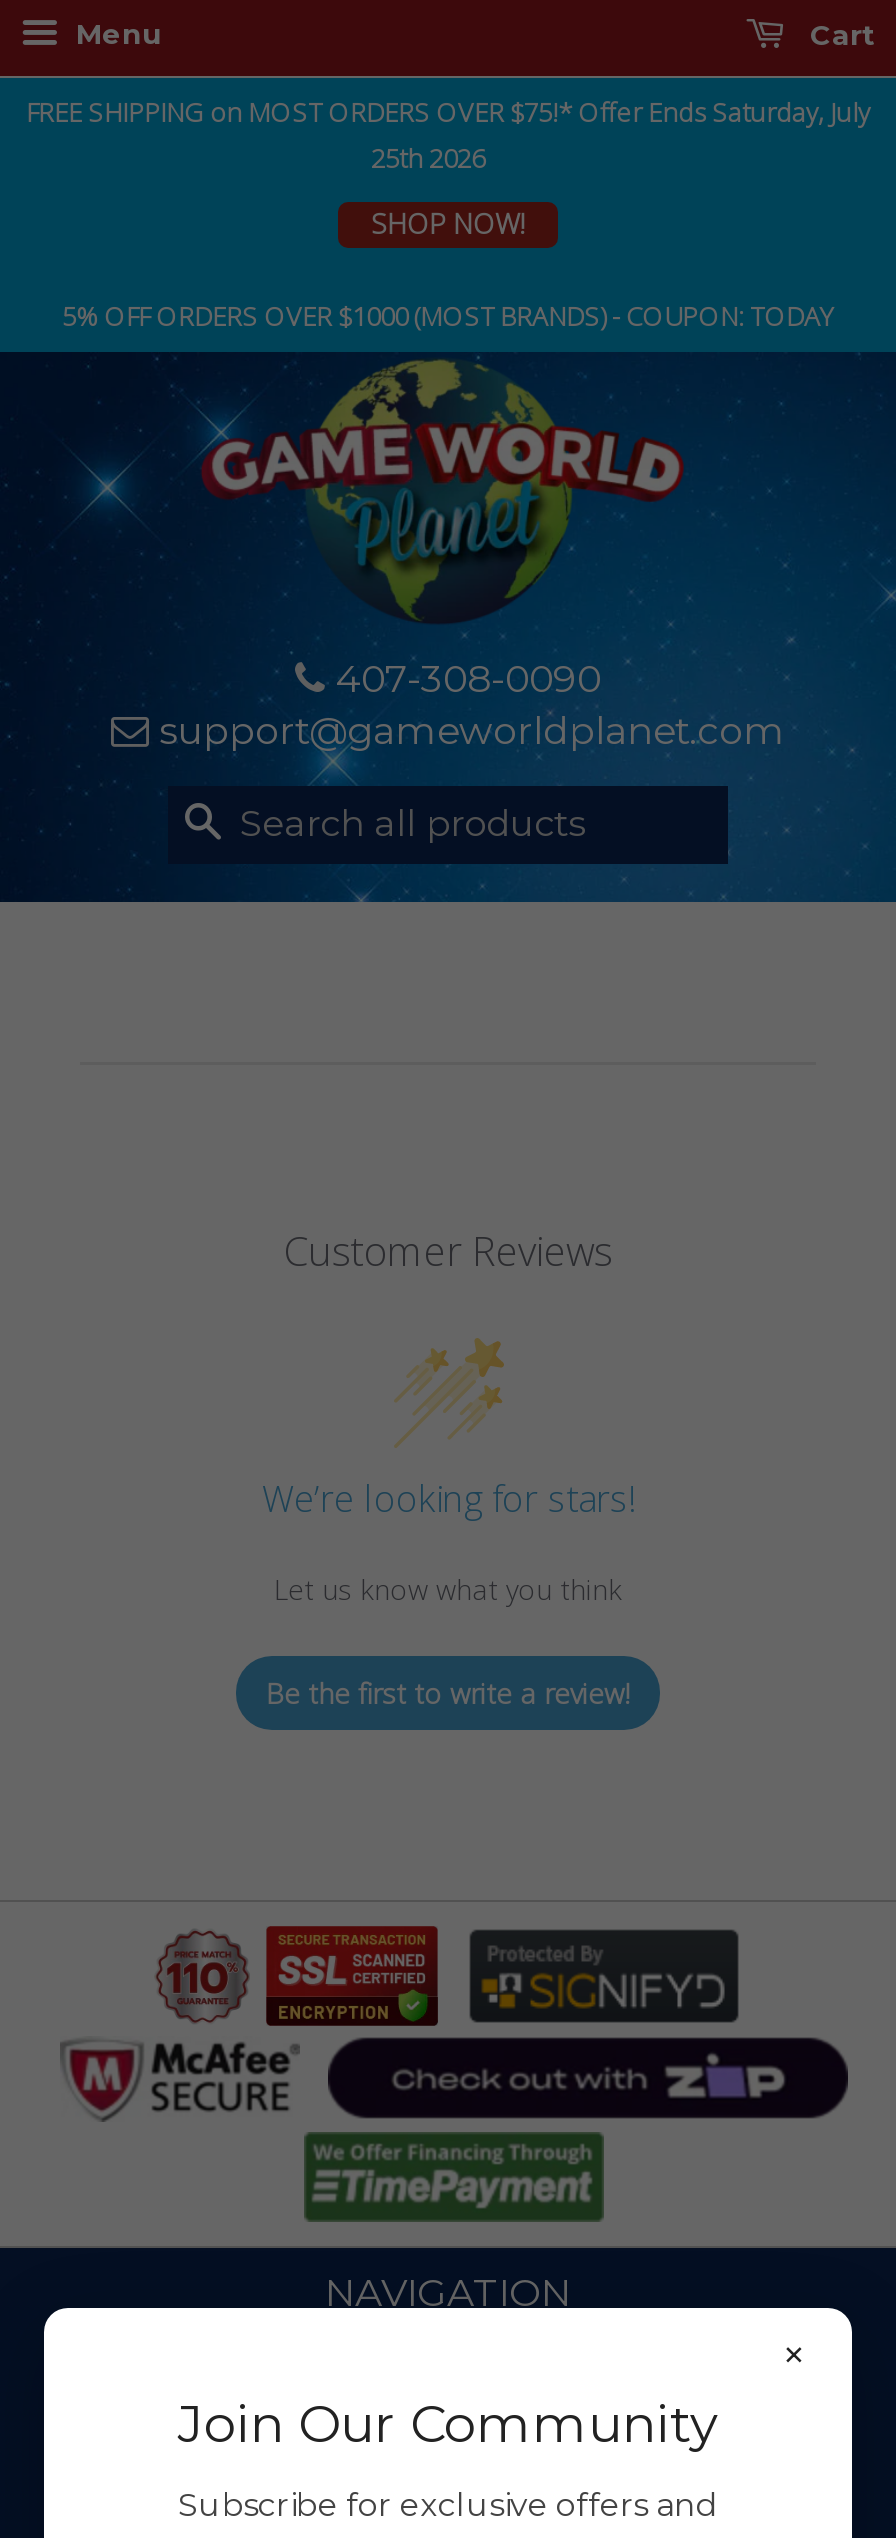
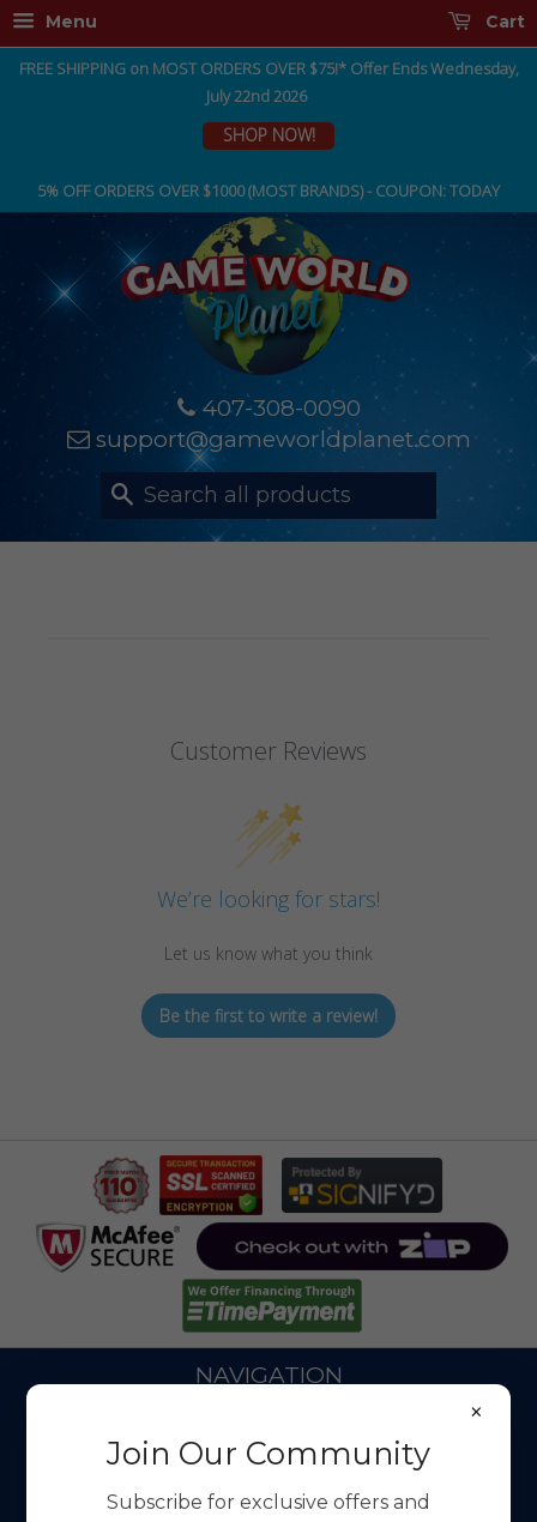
[26,94,870,176] FREE SHIPPING on MOST ORDERS OVER $75!* Offer Ends Saturday, July | 25th 2026 -> [19,58,518,107] FREE SHIPPING on MOST ORDERS OVER $75!* Offer Ends Wednesday, | July 22nd 2026

